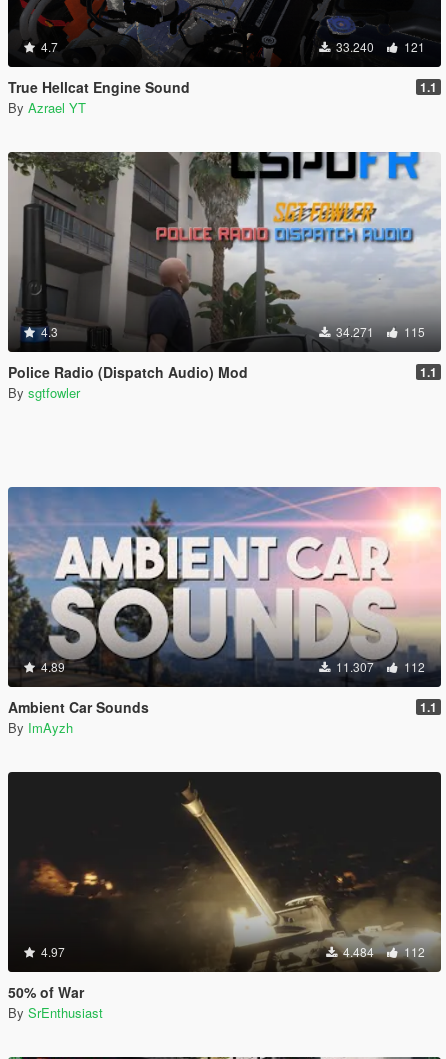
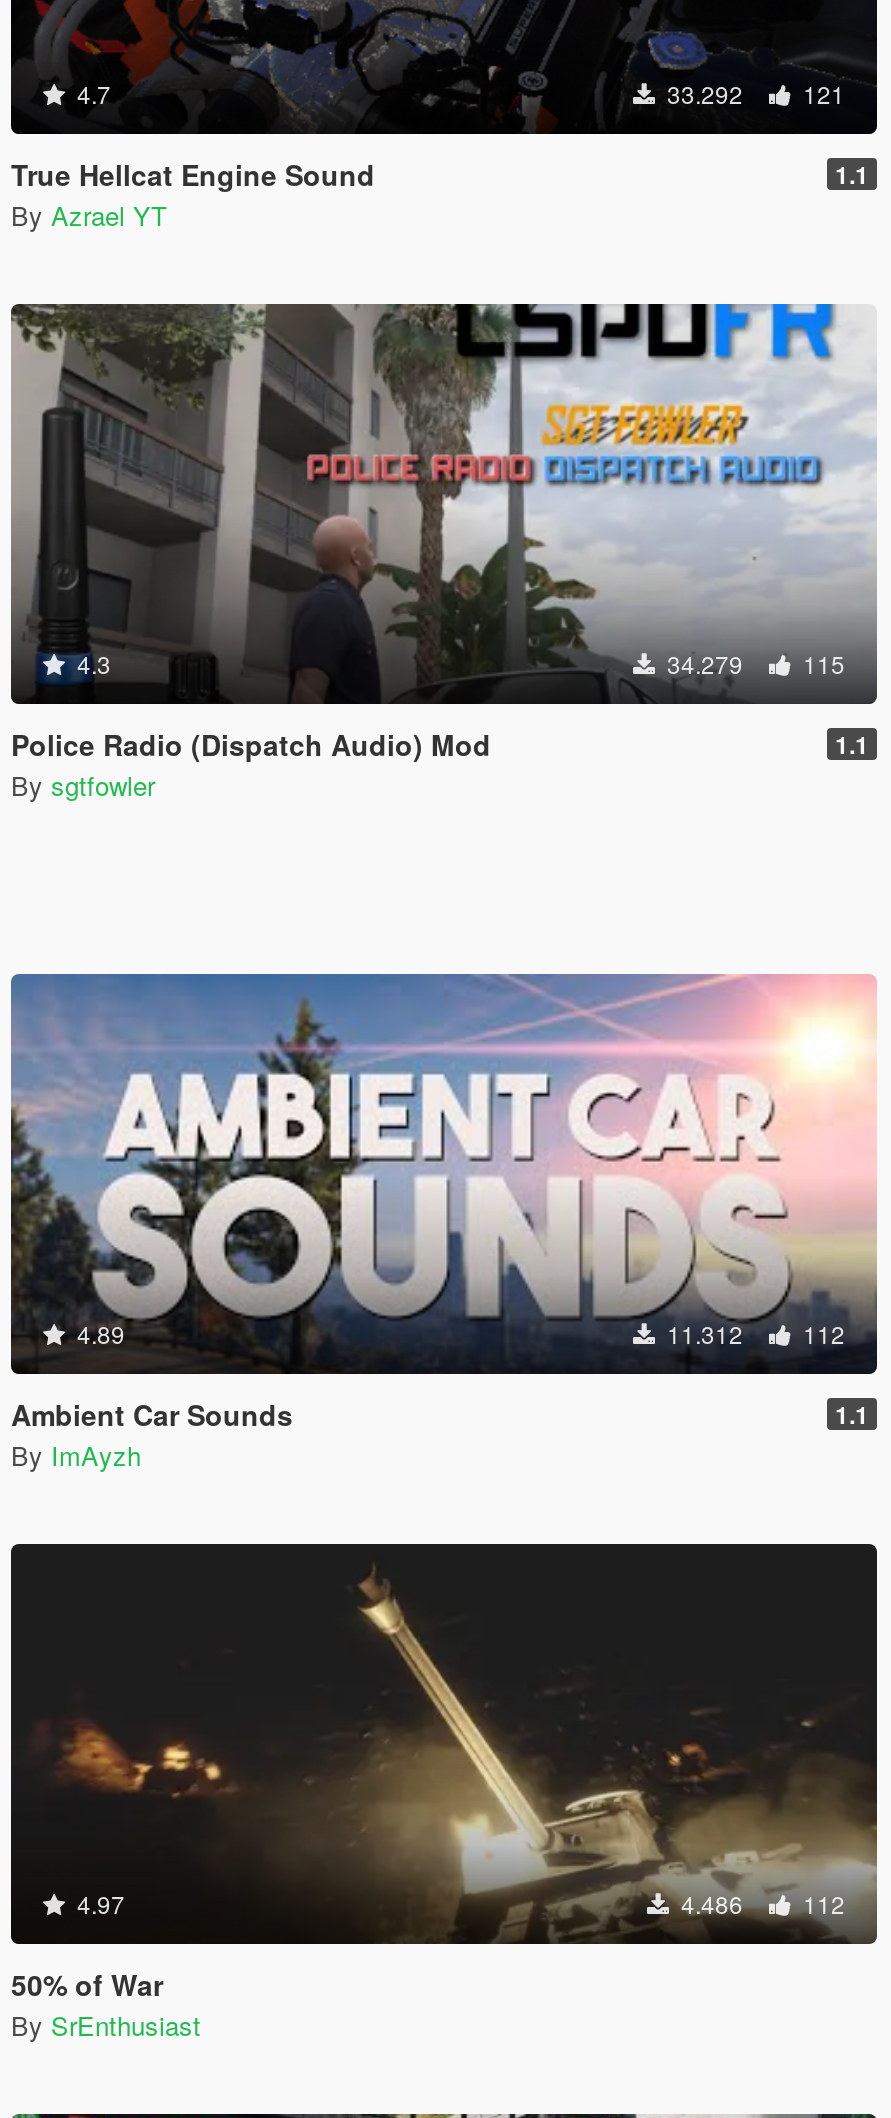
[333,38,425,55] 33.240 121 -> [661,76,845,110] 33.292 121
[333,323,425,340] 34.271 115 -> [661,646,845,680] 34.279 115
[333,658,425,675] 11.307 112 -> [661,1316,845,1350] 11.312 112
[340,943,425,960] 4.484 112 -> [675,1886,845,1920] 4.486 112

